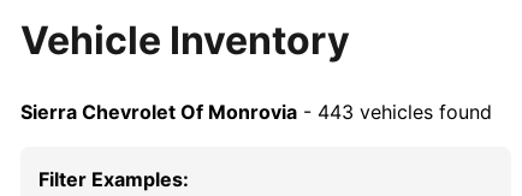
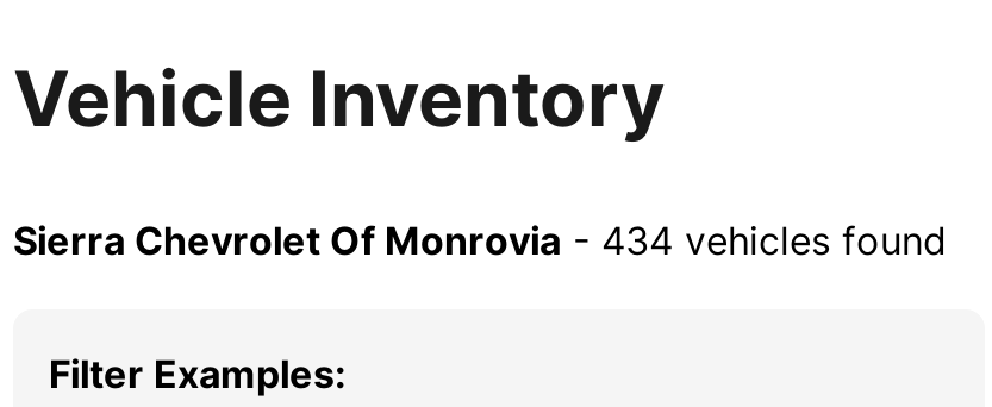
[20,100,492,124] Sierra Chevrolet Of Monrovia - 443 vehicles found -> [13,216,947,264] Sierra Chevrolet Of Monrovia - 434 vehicles found

